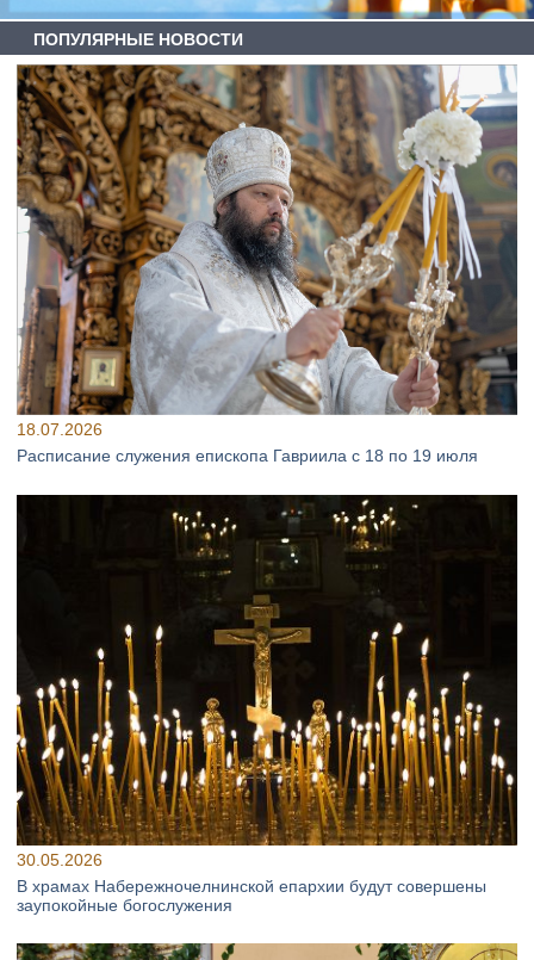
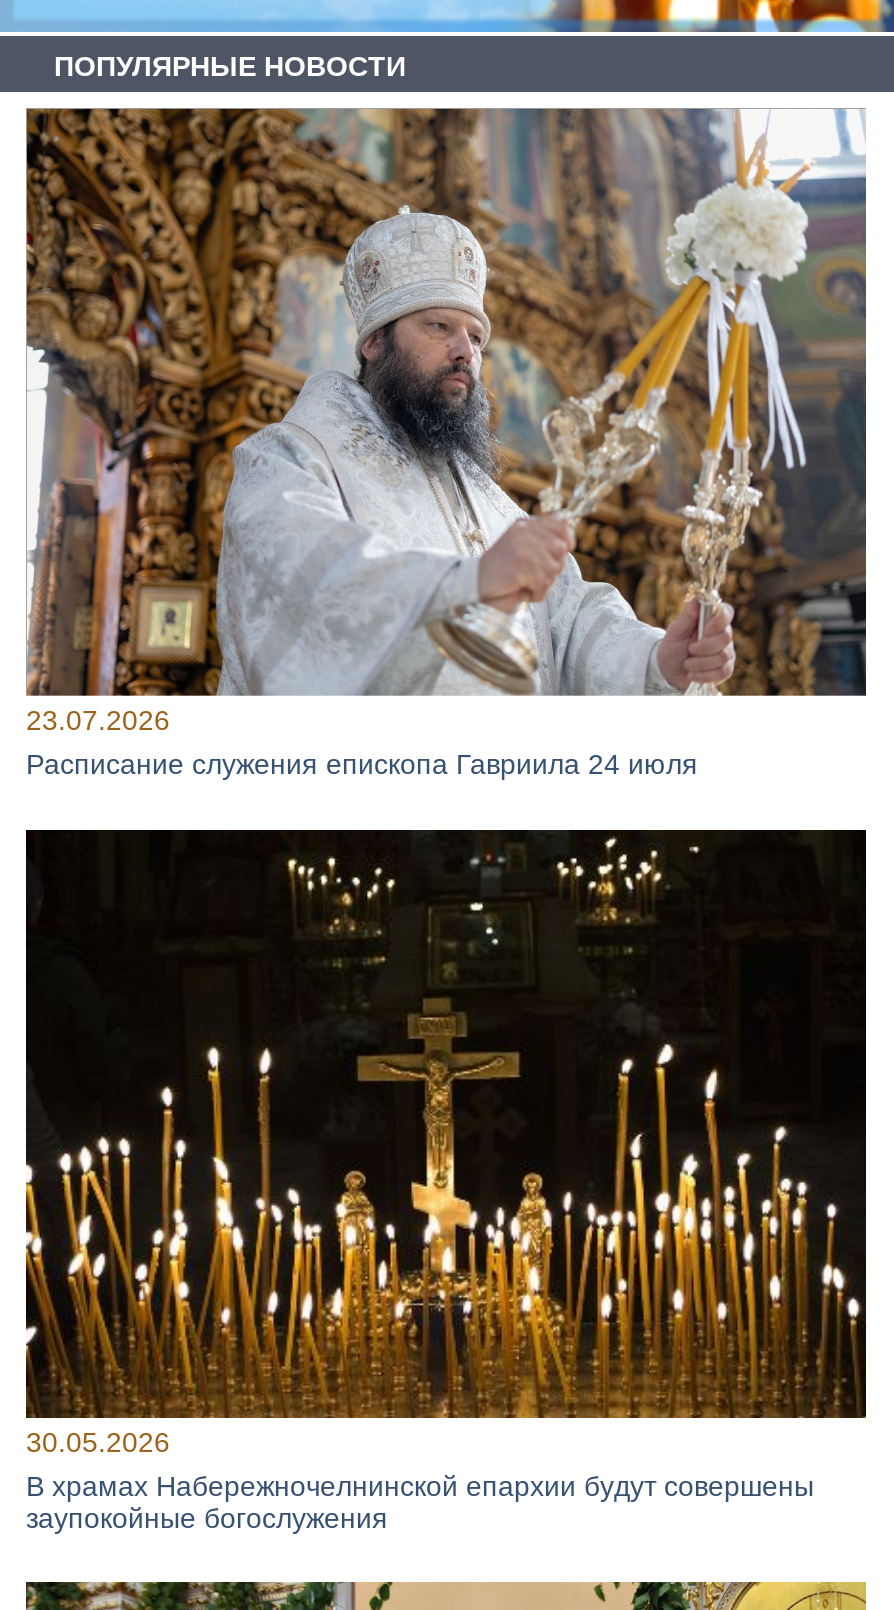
[17,420,478,465] 18.07.2026 | Расписание служения епископа Гавриила с 18 по 19 июля -> [26,705,698,781] 23.07.2026 | Расписание служения епископа Гавриила 24 июля

